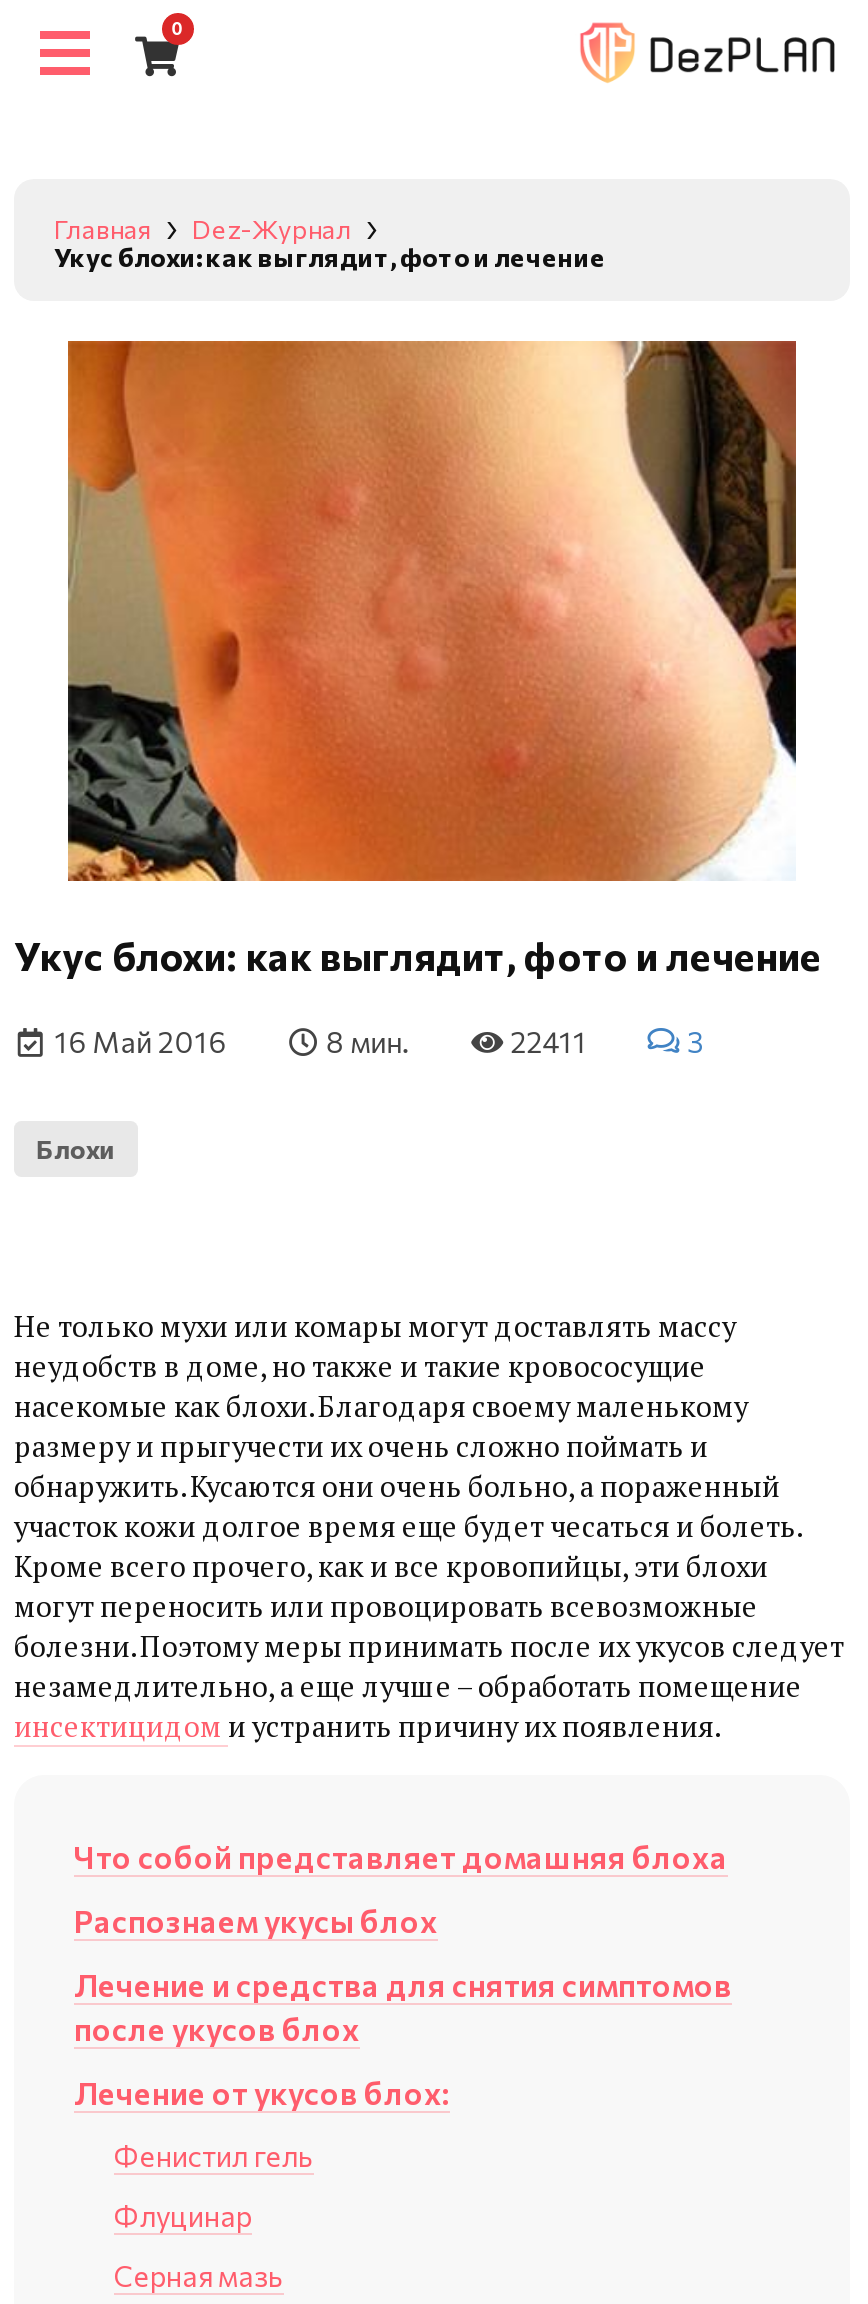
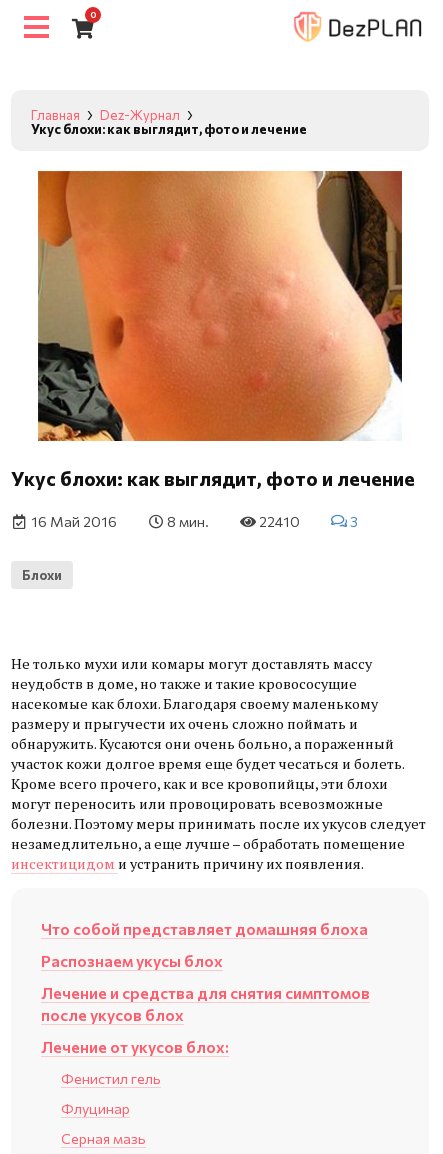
[511,1023,587,1059] 22411 -> [259,512,300,530] 22410

